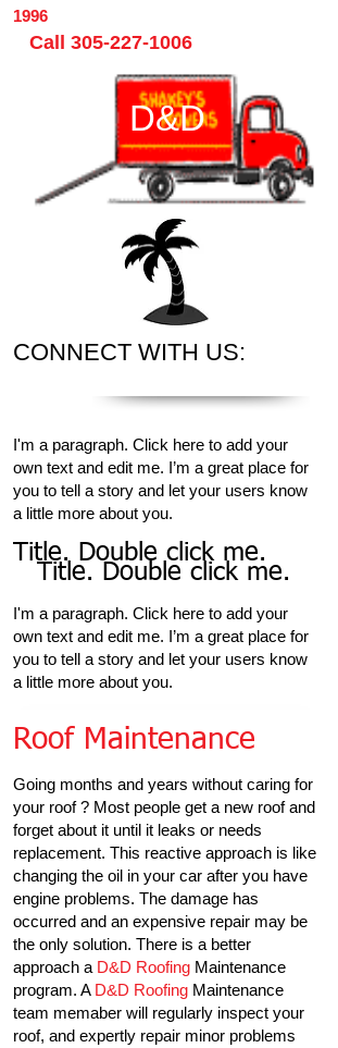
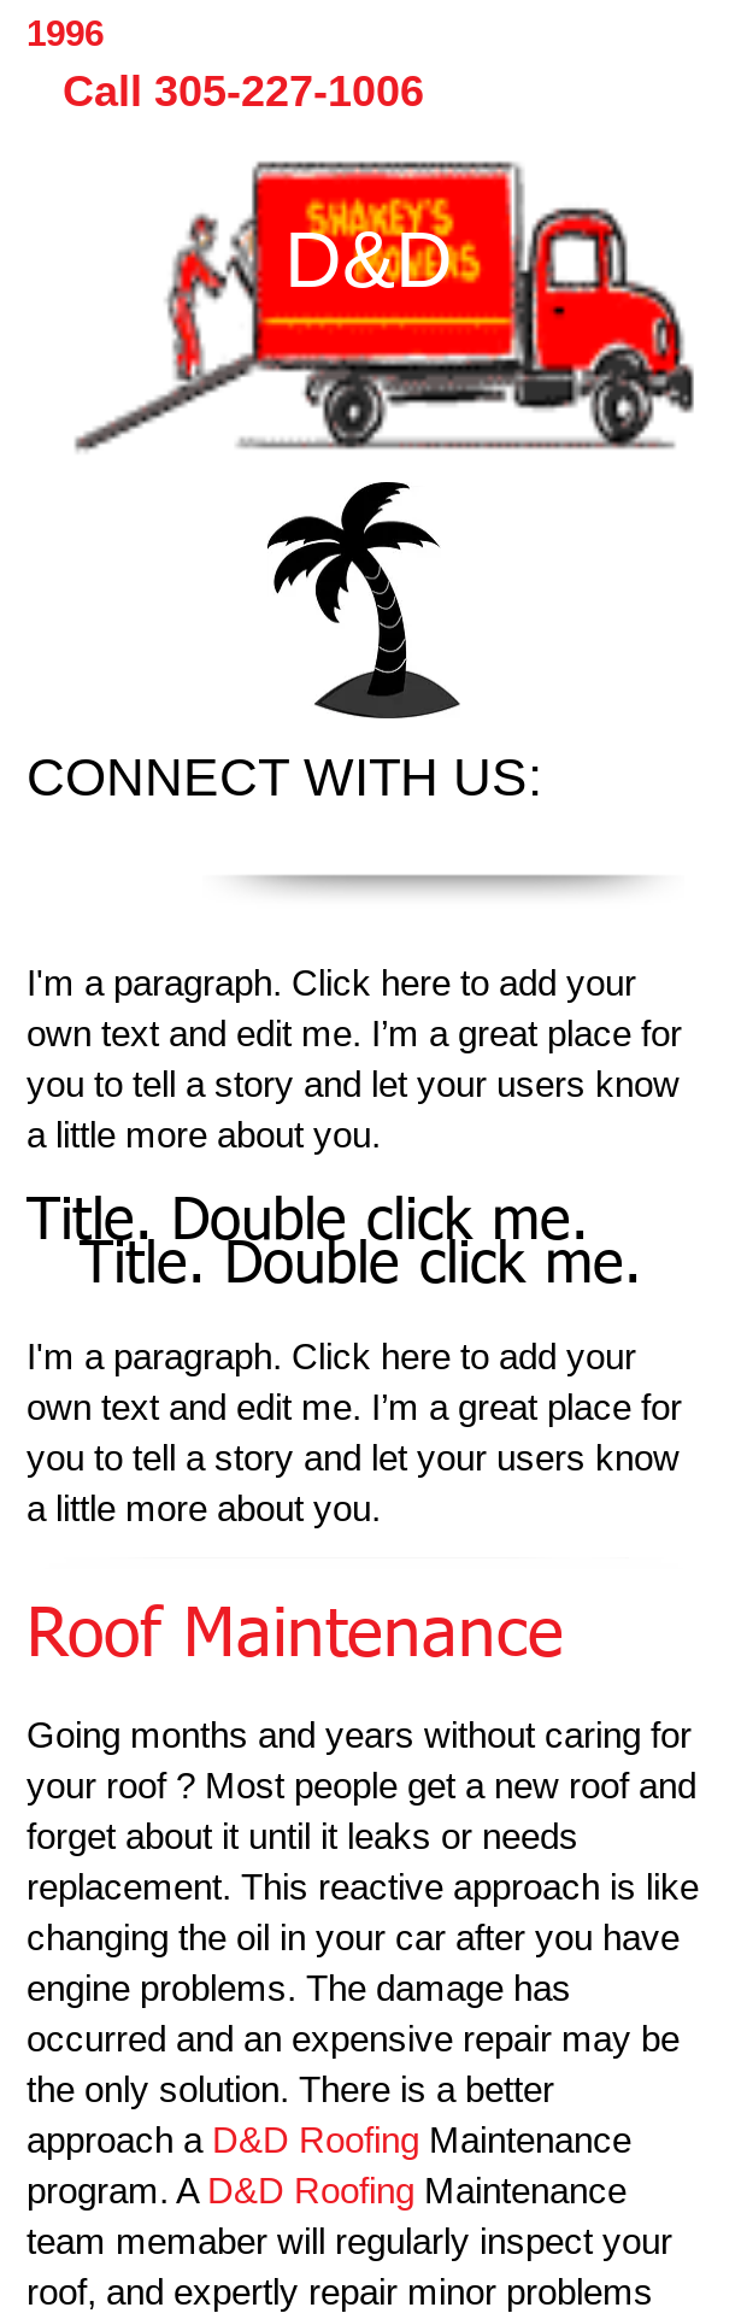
[77,98,116,174] [image] -> [166,212,255,381] [image]

